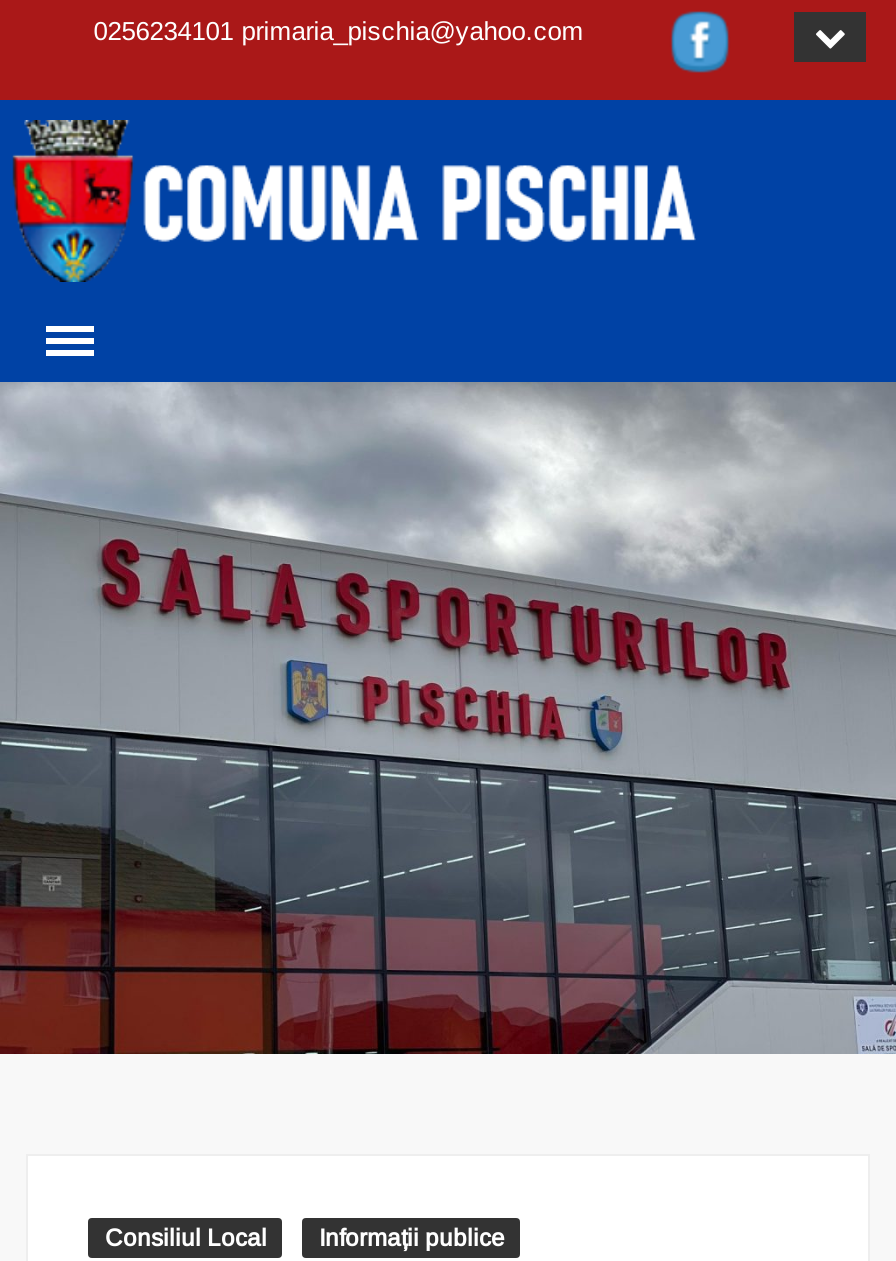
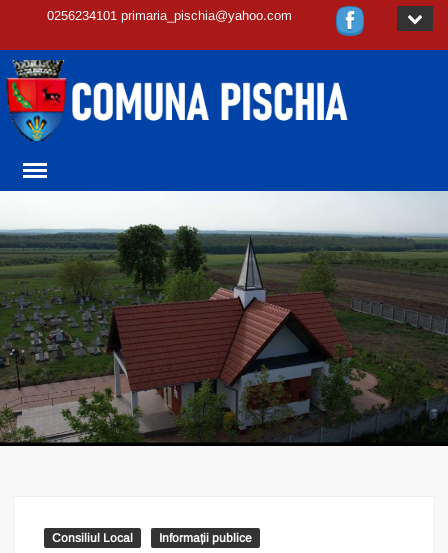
[6,382,890,1056] [image] -> [3,190,445,447] [image]

